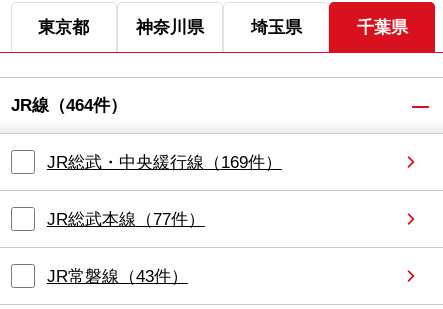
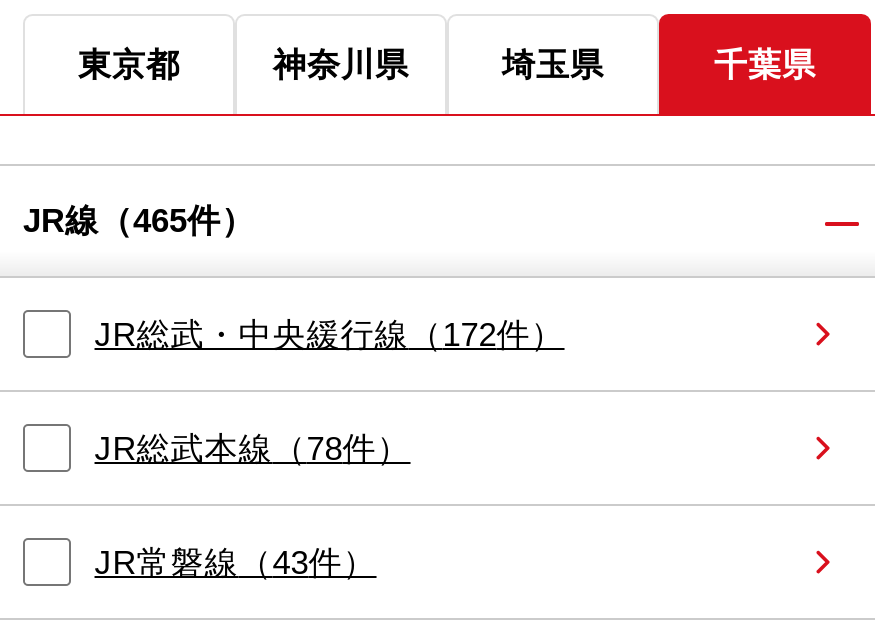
[11,96,127,115] JR線（464件） -> [23,202,255,240] JR線（465件）
[47,153,282,172] JR総武・中央緩行線（169件） -> [95,315,565,353] JR総武・中央緩行線（172件）
[47,210,205,229] JR総武本線（77件） -> [95,430,411,468] JR総武本線（78件）

